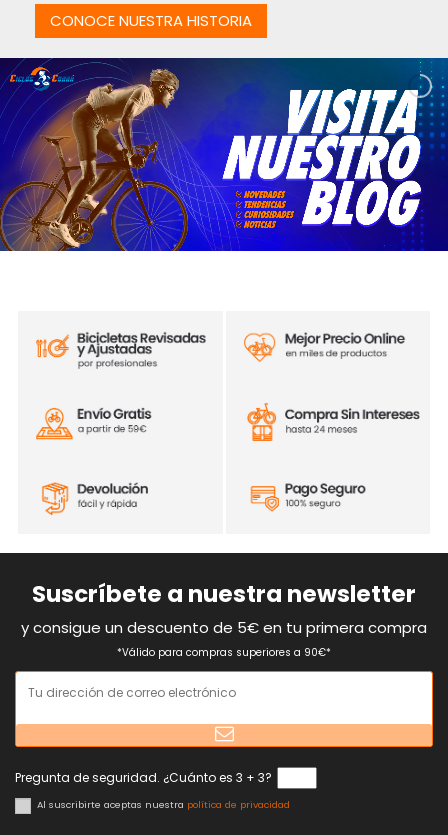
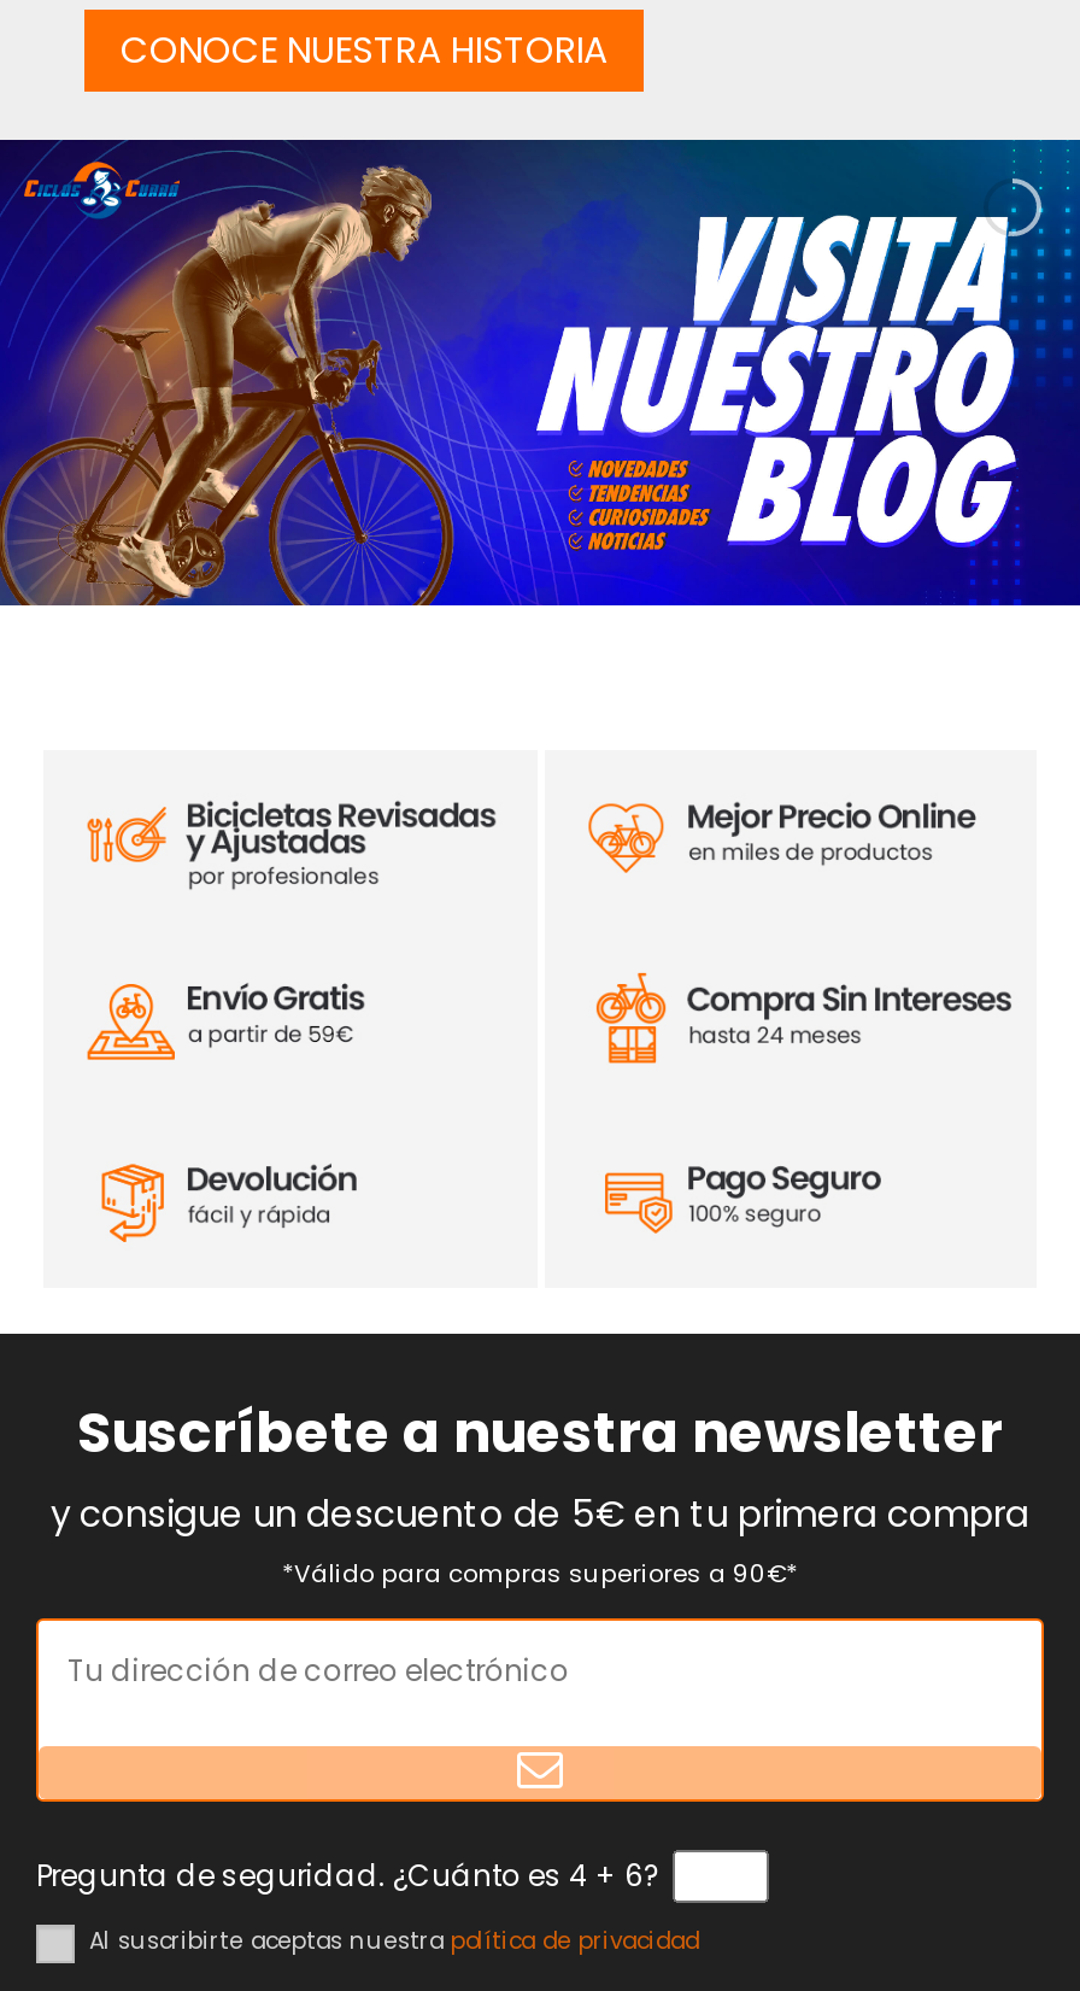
[15,769,272,786] Pregunta de seguridad. ¿Cuánto es 3 + 3? -> [36,1854,661,1895] Pregunta de seguridad. ¿Cuánto es 4 + 6?

